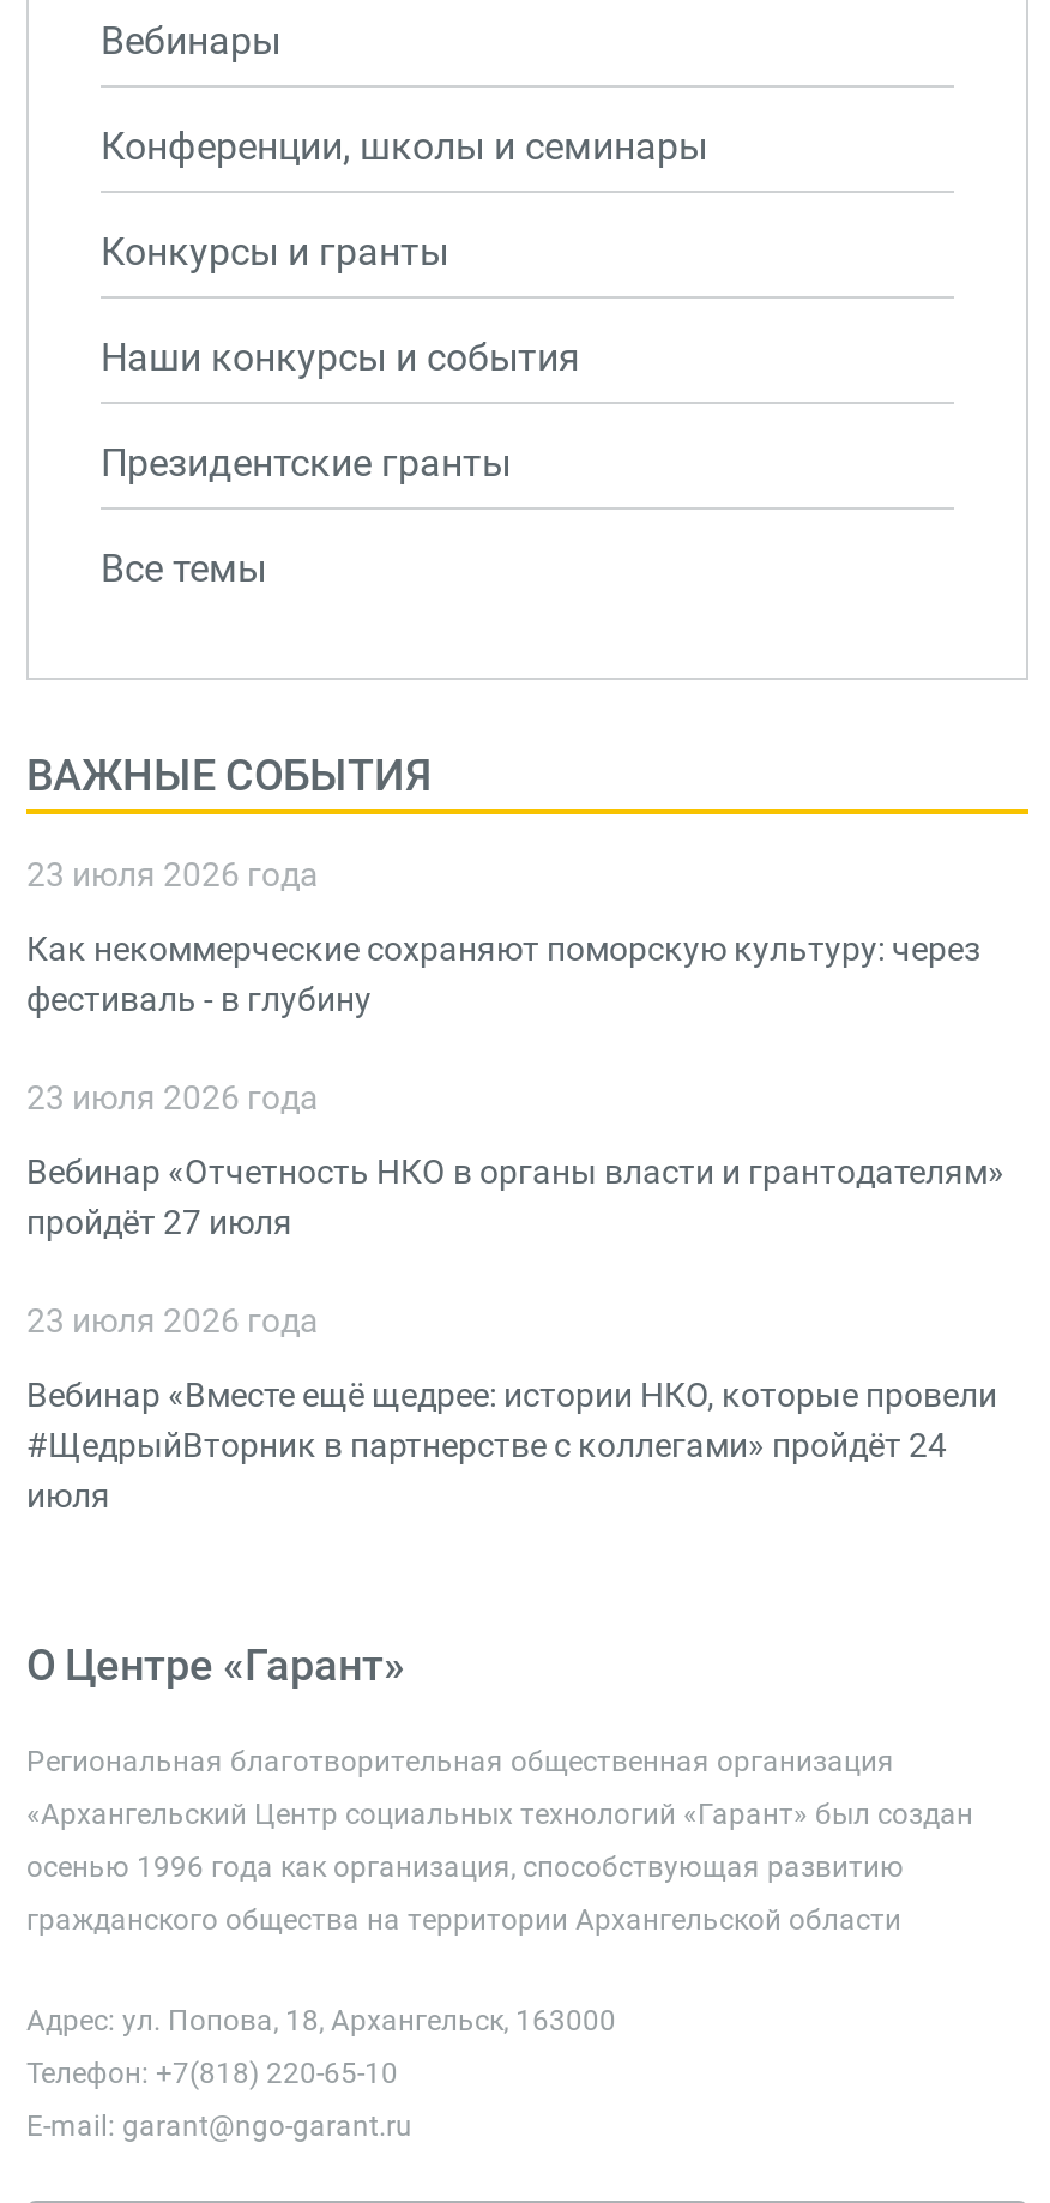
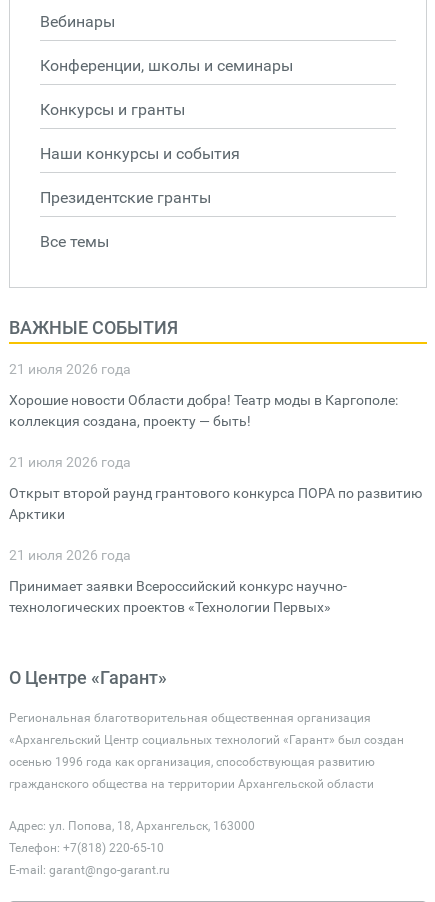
[26,855,319,893] 23 июля 2026 года -> [9,361,131,377] 21 июля 2026 года
[26,929,980,1018] Как некоммерческие сохраняют поморскую культуру: через | фестиваль - в глубину -> [9,392,398,429] Хорошие новости Области добра! Театр моды в Каргополе: | коллекция создана, проекту — быть!
[26,1078,319,1116] 23 июля 2026 года -> [9,454,131,470] 21 июля 2026 года
[26,1152,1004,1241] Вебинар «Отчетность НКО в органы власти и грантодателям» | пройдёт 27 июля -> [9,485,422,522] Открыт второй раунд грантового конкурса ПОРА по развитию | Арктики
[26,1301,319,1340] 23 июля 2026 года -> [9,547,131,563] 21 июля 2026 года
[26,1376,997,1515] Вебинар «Вместе ещё щедрее: истории НКО, которые провели | #ЩедрыйВторник в партнерстве с коллегами» пройдёт 24 | июля -> [9,578,347,615] Принимает заявки Всероссийский конкурс научно- | технологических проектов «Технологии Первых»

